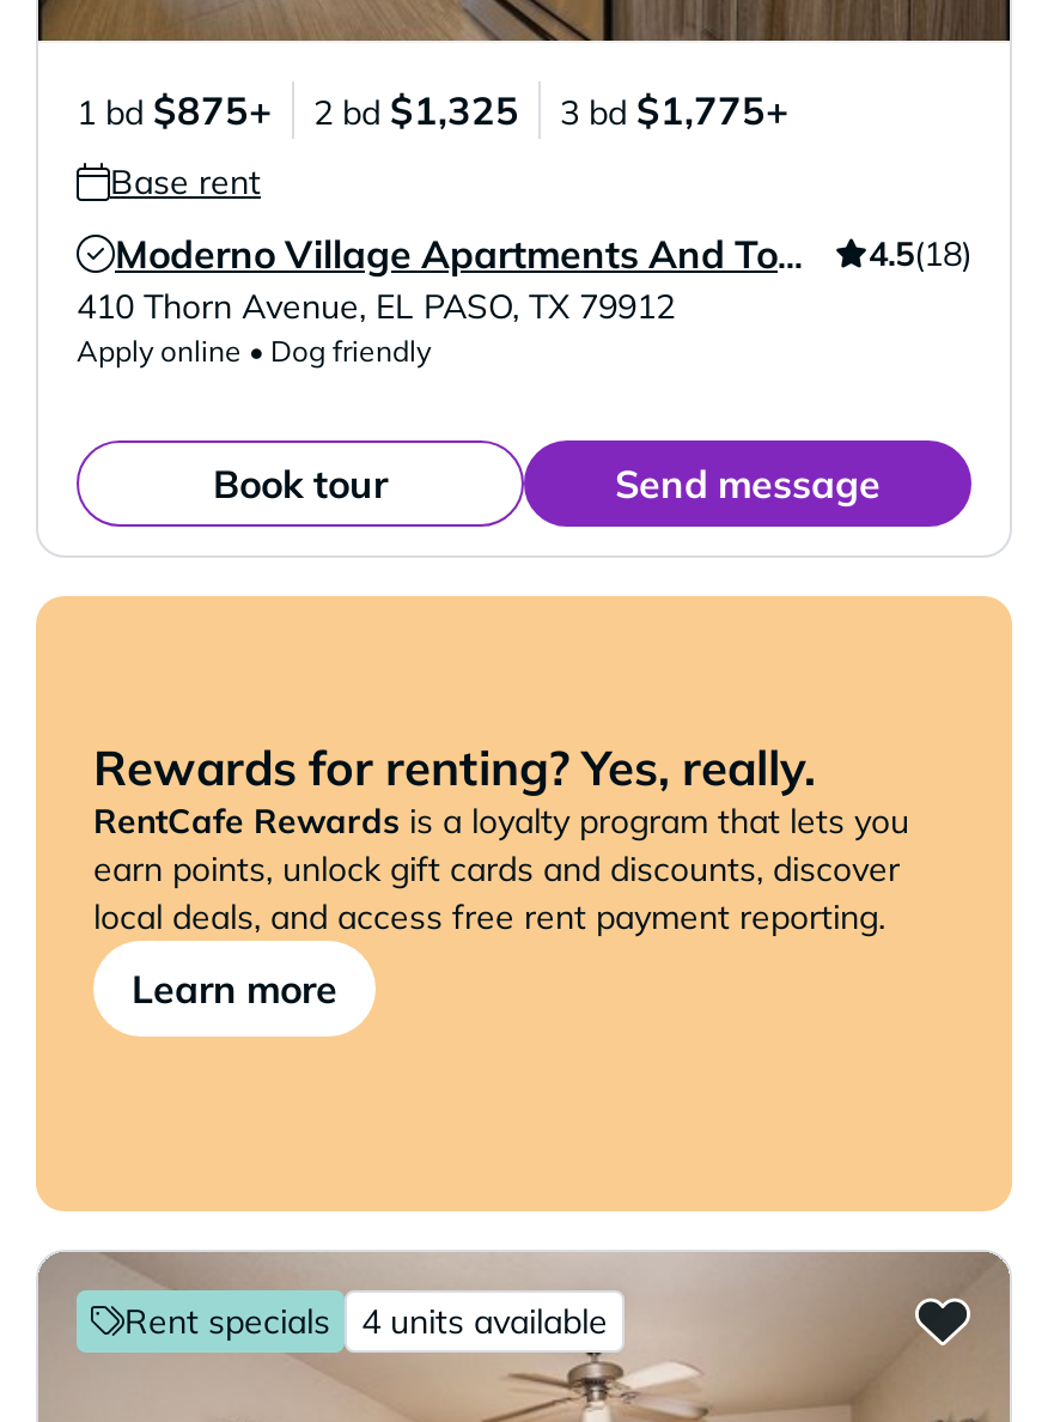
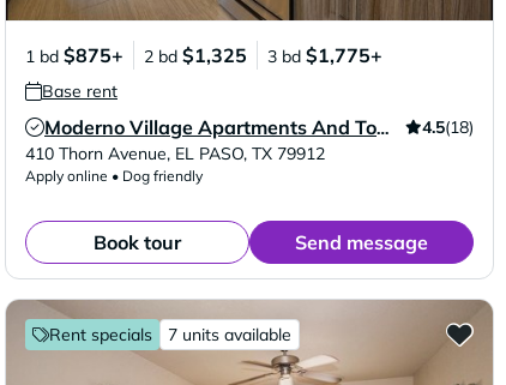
[36,596,1012,1211] [image] | Rewards for renting? Yes, really. | RentCafe Rewards is a loyalty program that lets you | earn points, unlock gift cards and discounts, discover | local deals, and access free rent payment reporting. | Learn more -> none
[361,1300,608,1343] 4 units available -> [168,324,291,345] 7 units available

